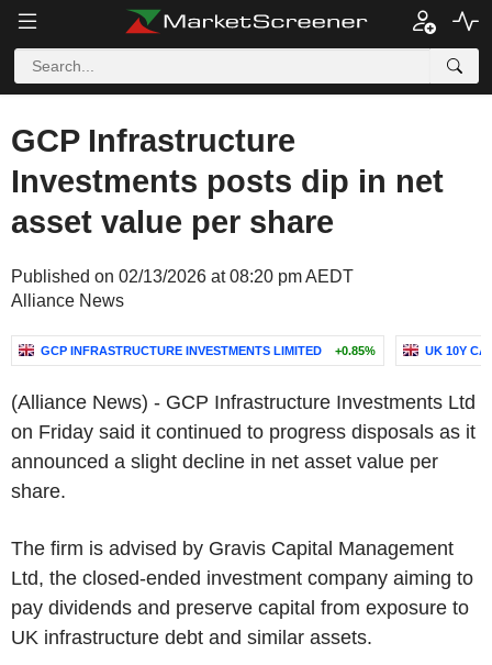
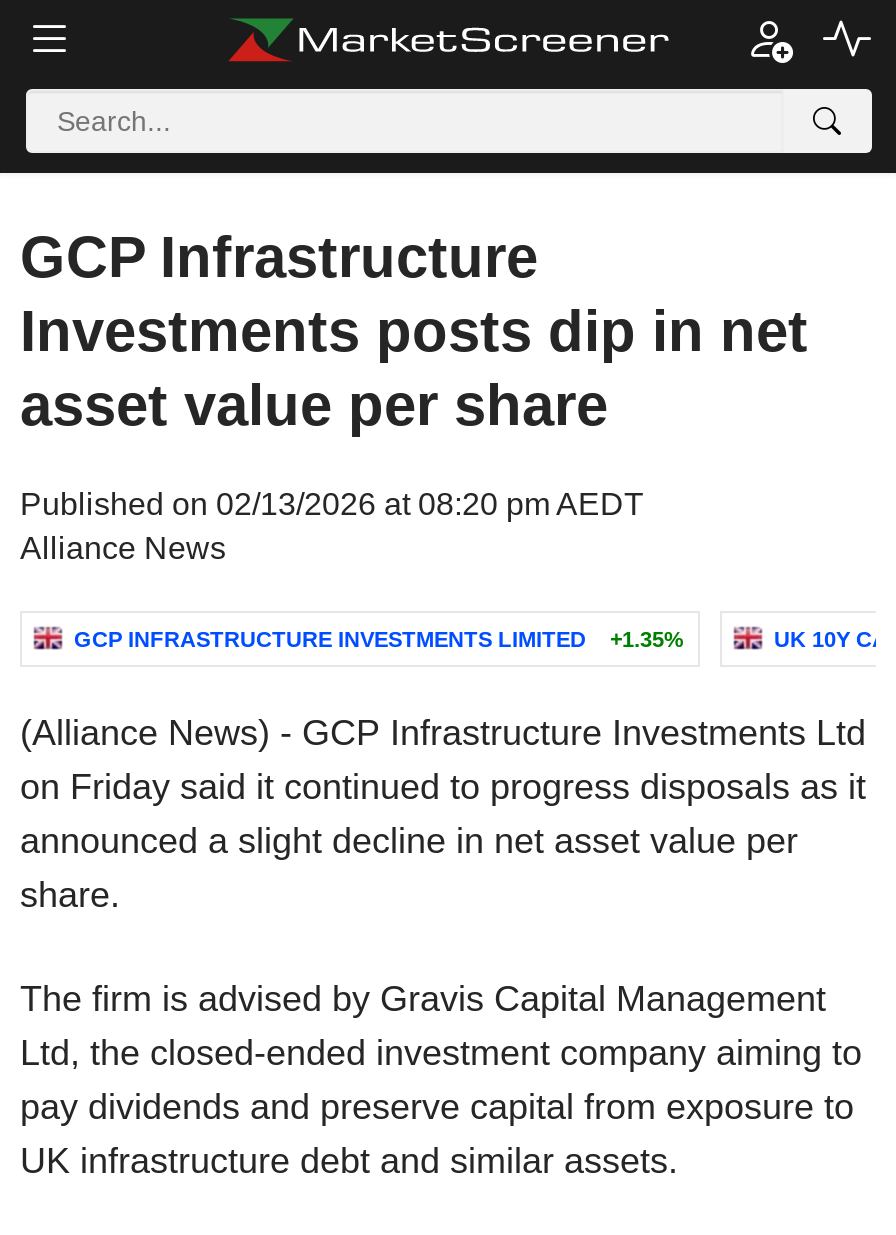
[41,344,376,357] GCP INFRASTRUCTURE INVESTMENTS LIMITED +0.85% -> [74,627,684,651] GCP INFRASTRUCTURE INVESTMENTS LIMITED +1.35%

